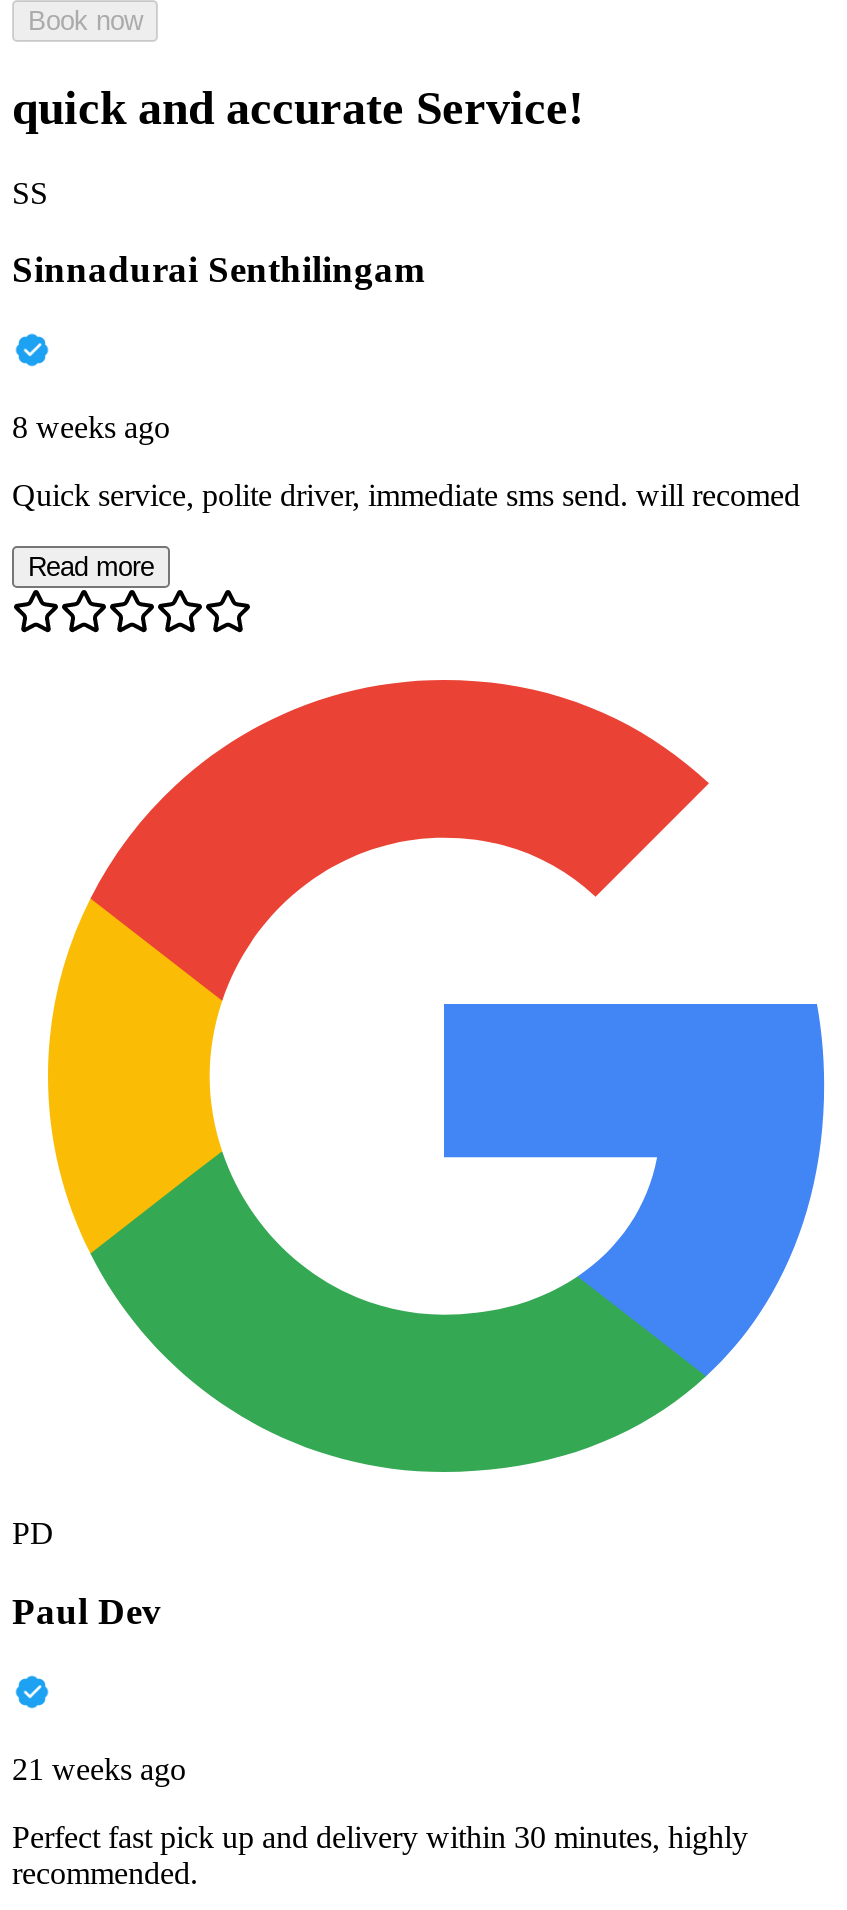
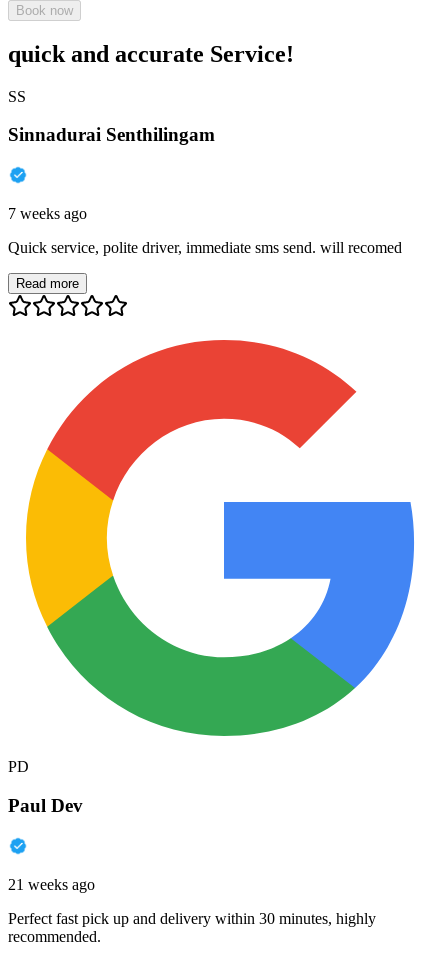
[12,410,170,444] 8 weeks ago -> [8,205,87,222] 7 weeks ago

